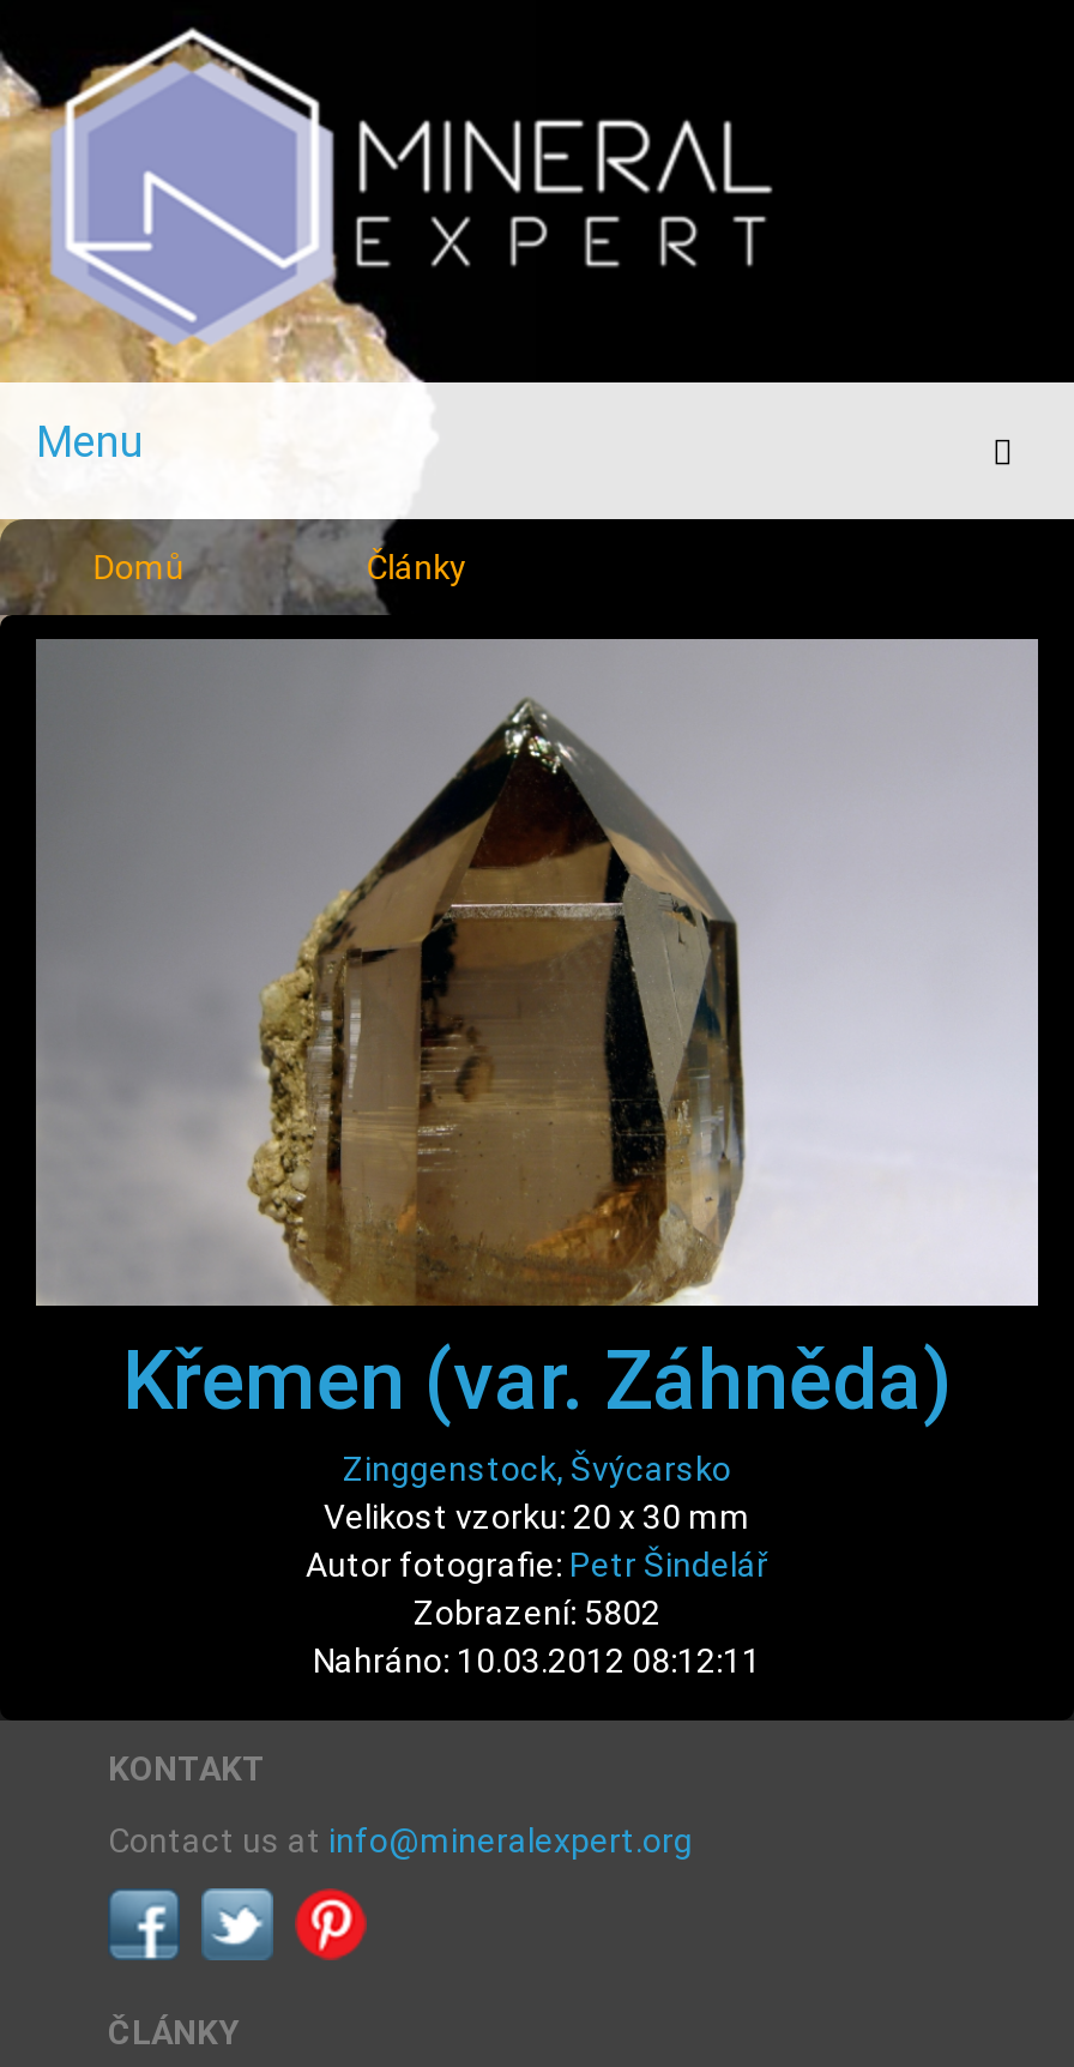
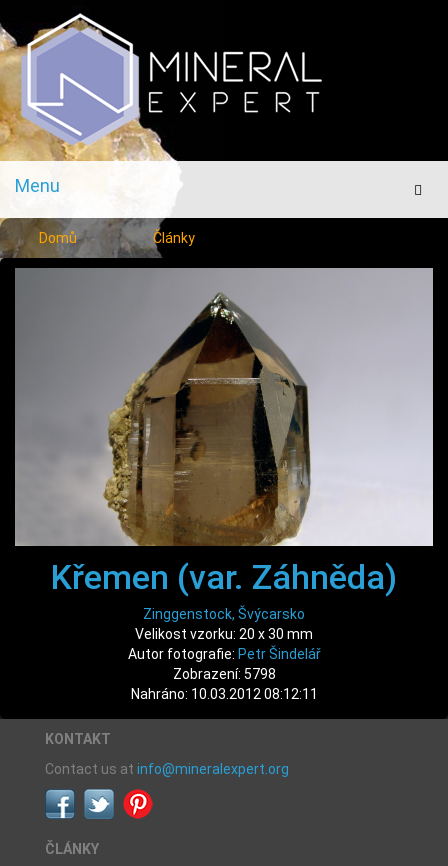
[414,1595,660,1633] Zobrazení: 5802 -> [172,666,275,682] Zobrazení: 5798

